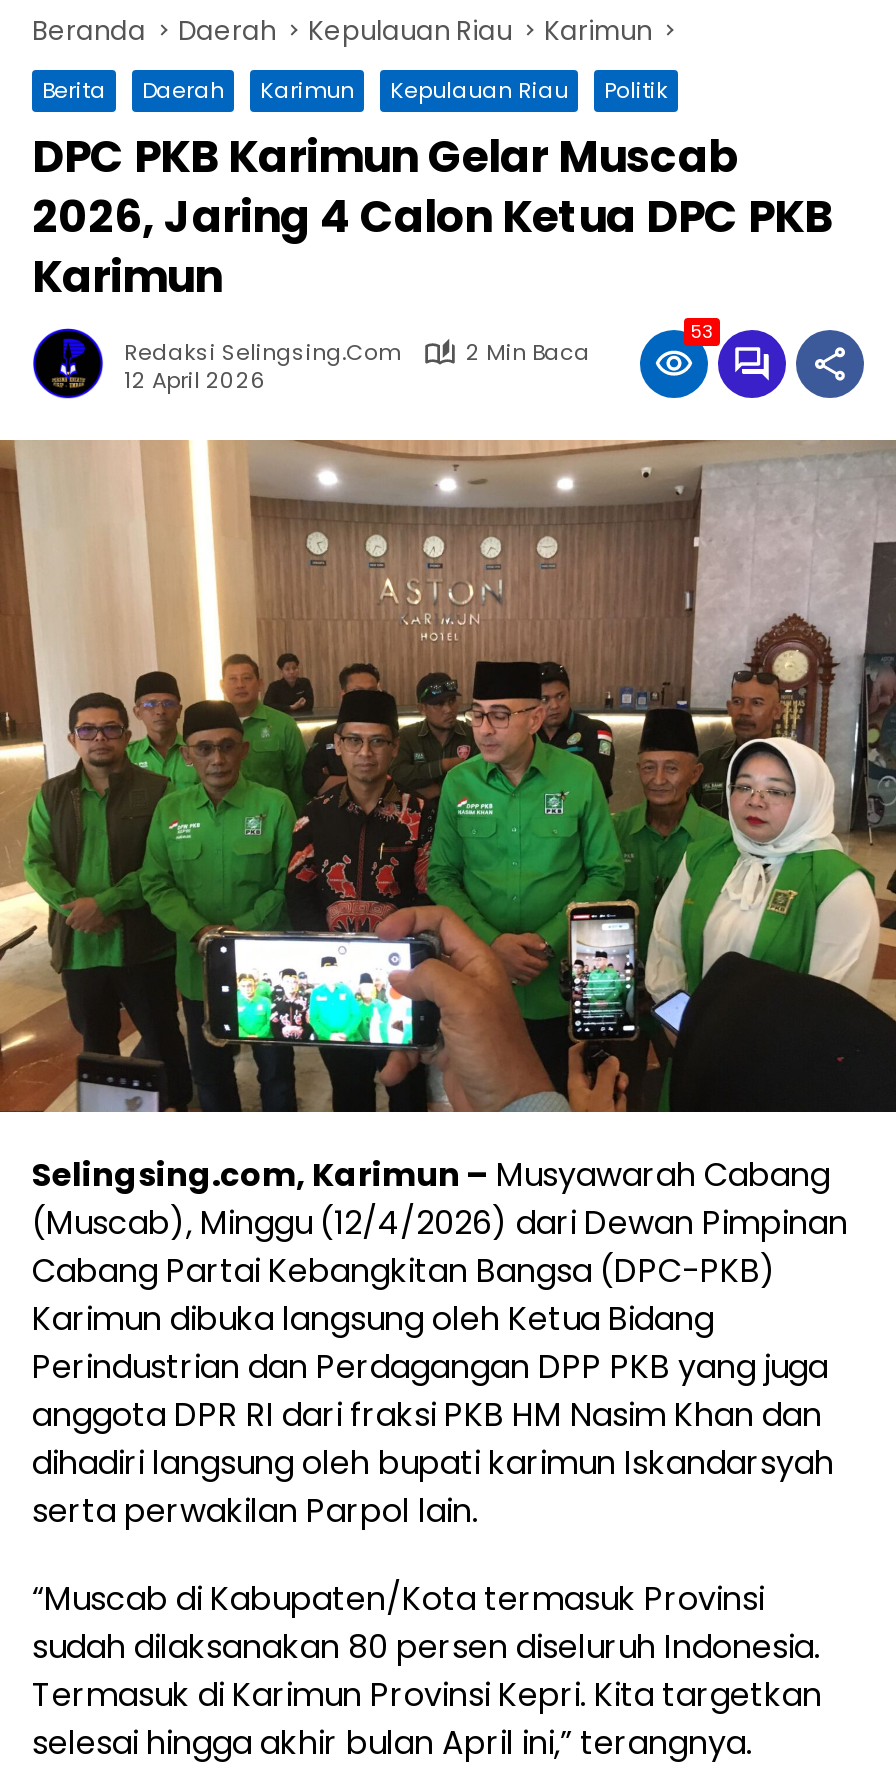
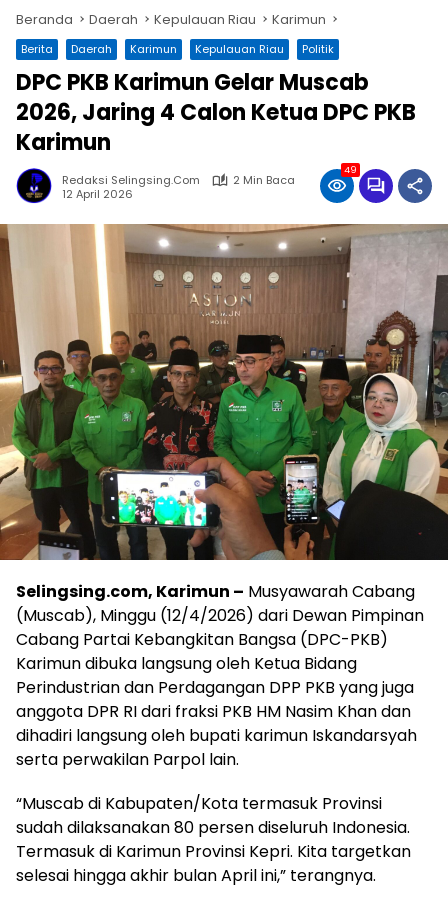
[690,320,714,344] 53 -> [344,164,357,176] 49

